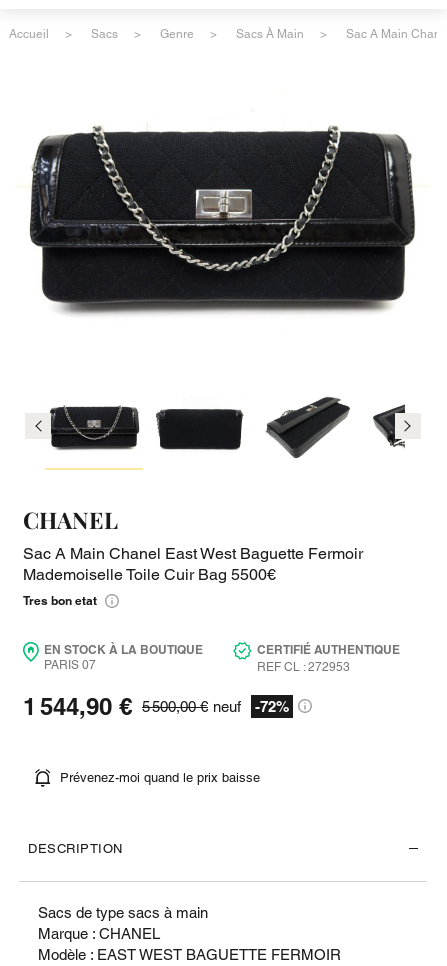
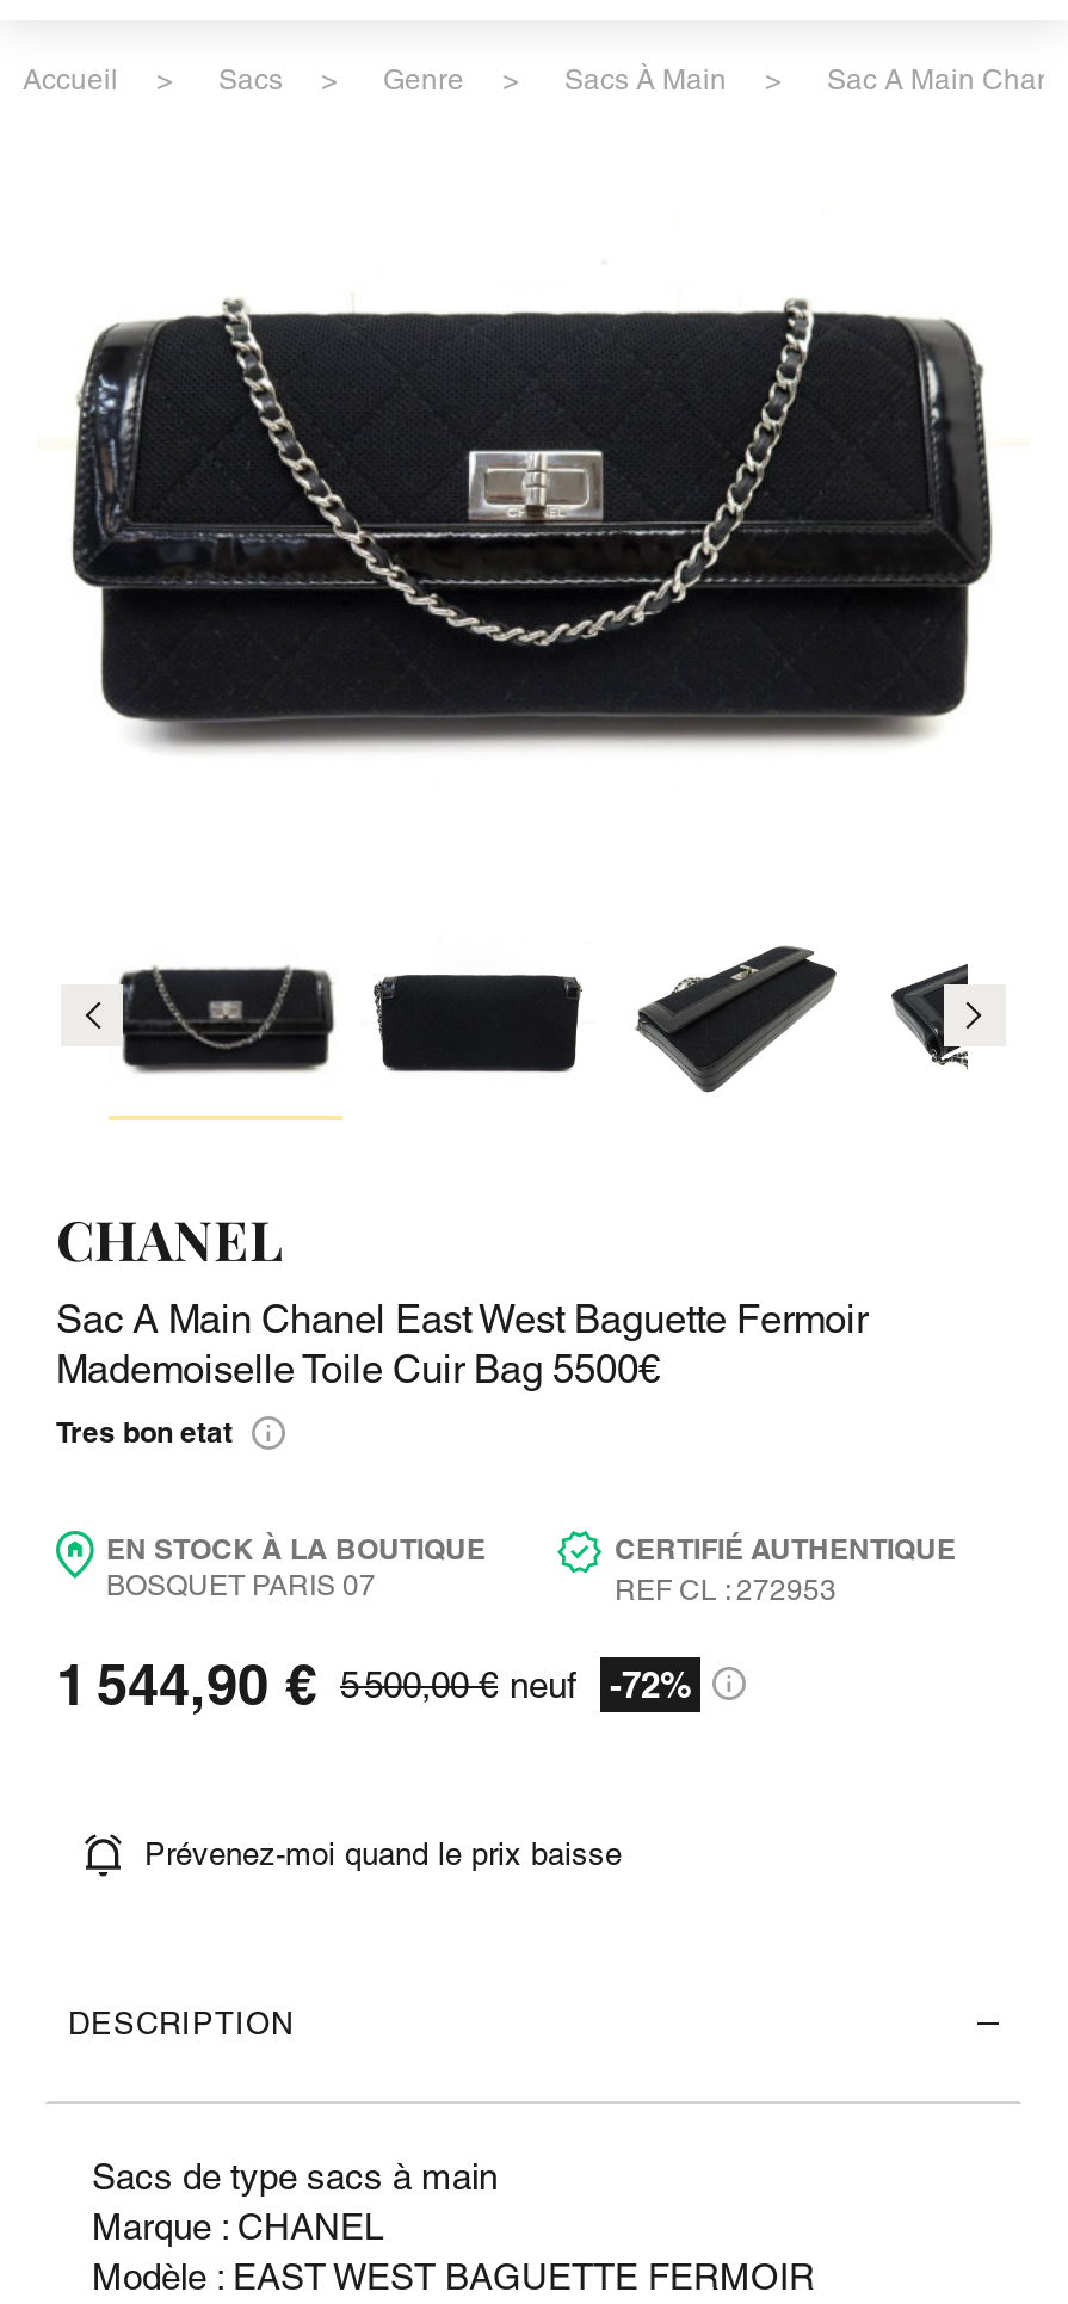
[44,658,96,672] PARIS 07 -> [106,1569,376,1602] BOSQUET PARIS 07

